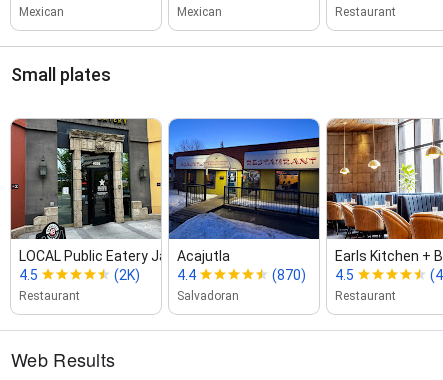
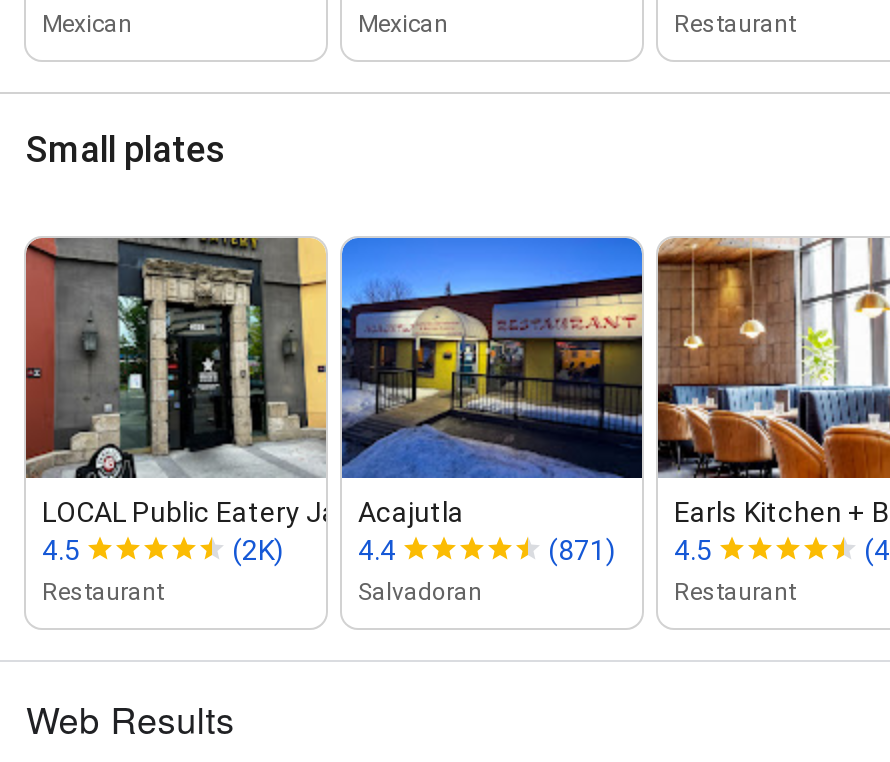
[272,267,354,283] (870) 4.5 -> [548,533,712,565] (871) 4.5

